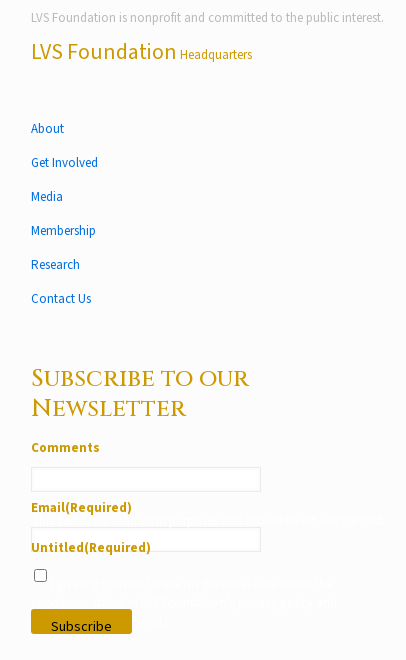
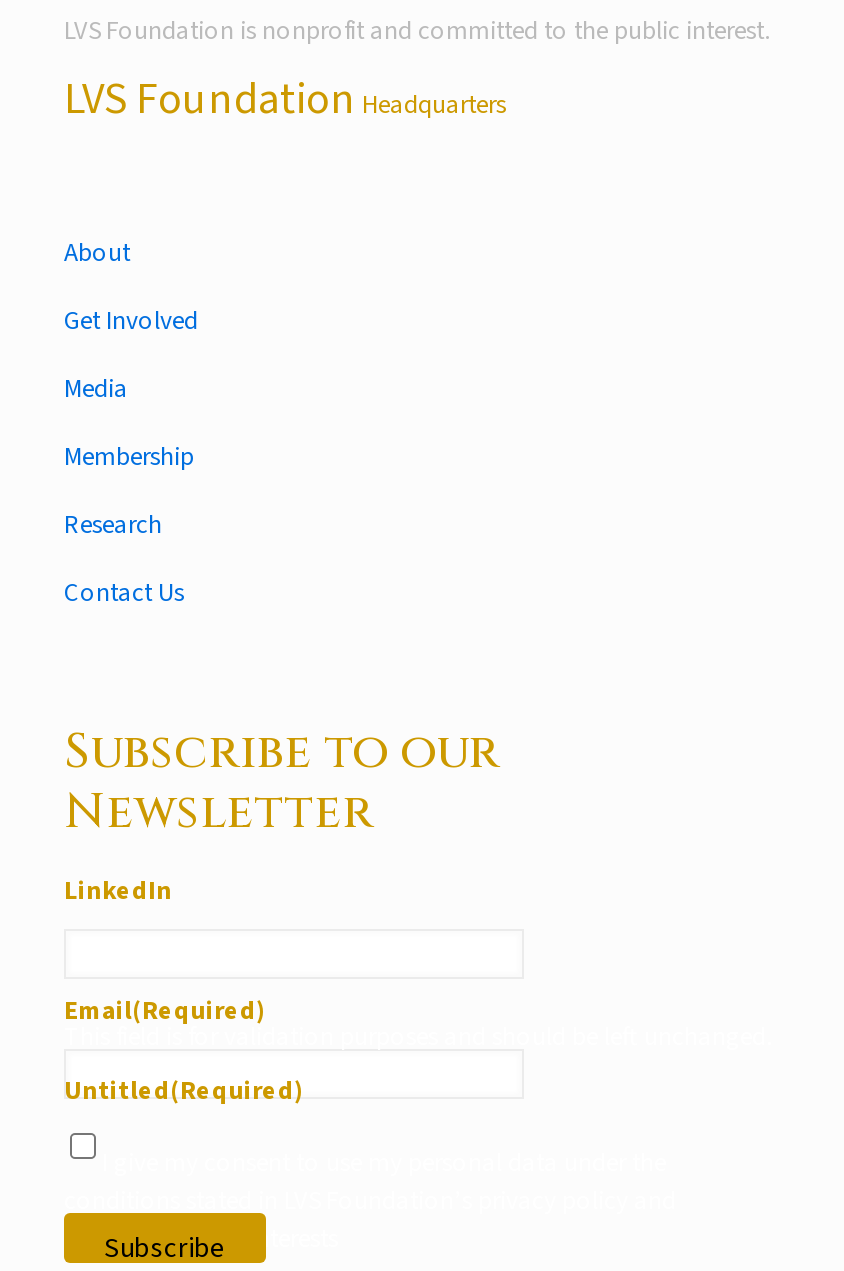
[31,439,100,457] Comments -> [64,872,172,908] LinkedIn

